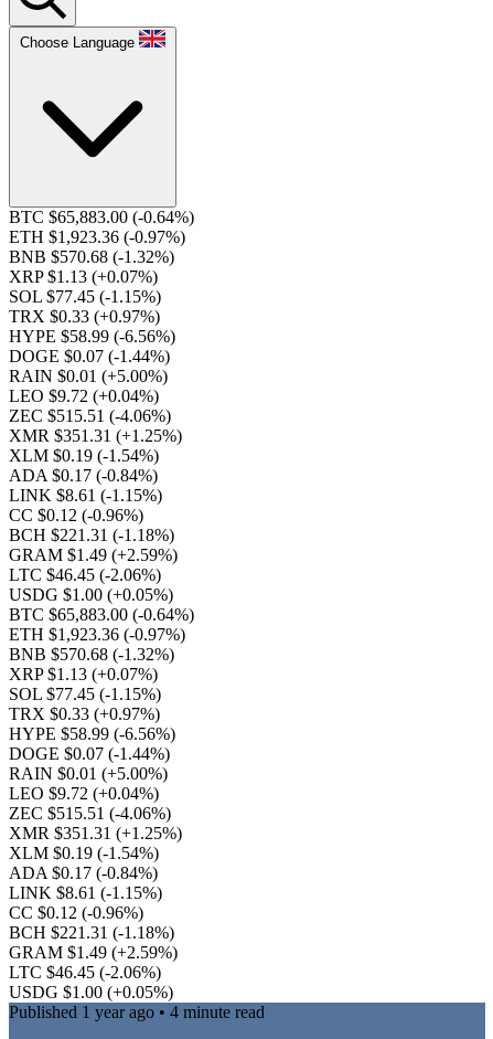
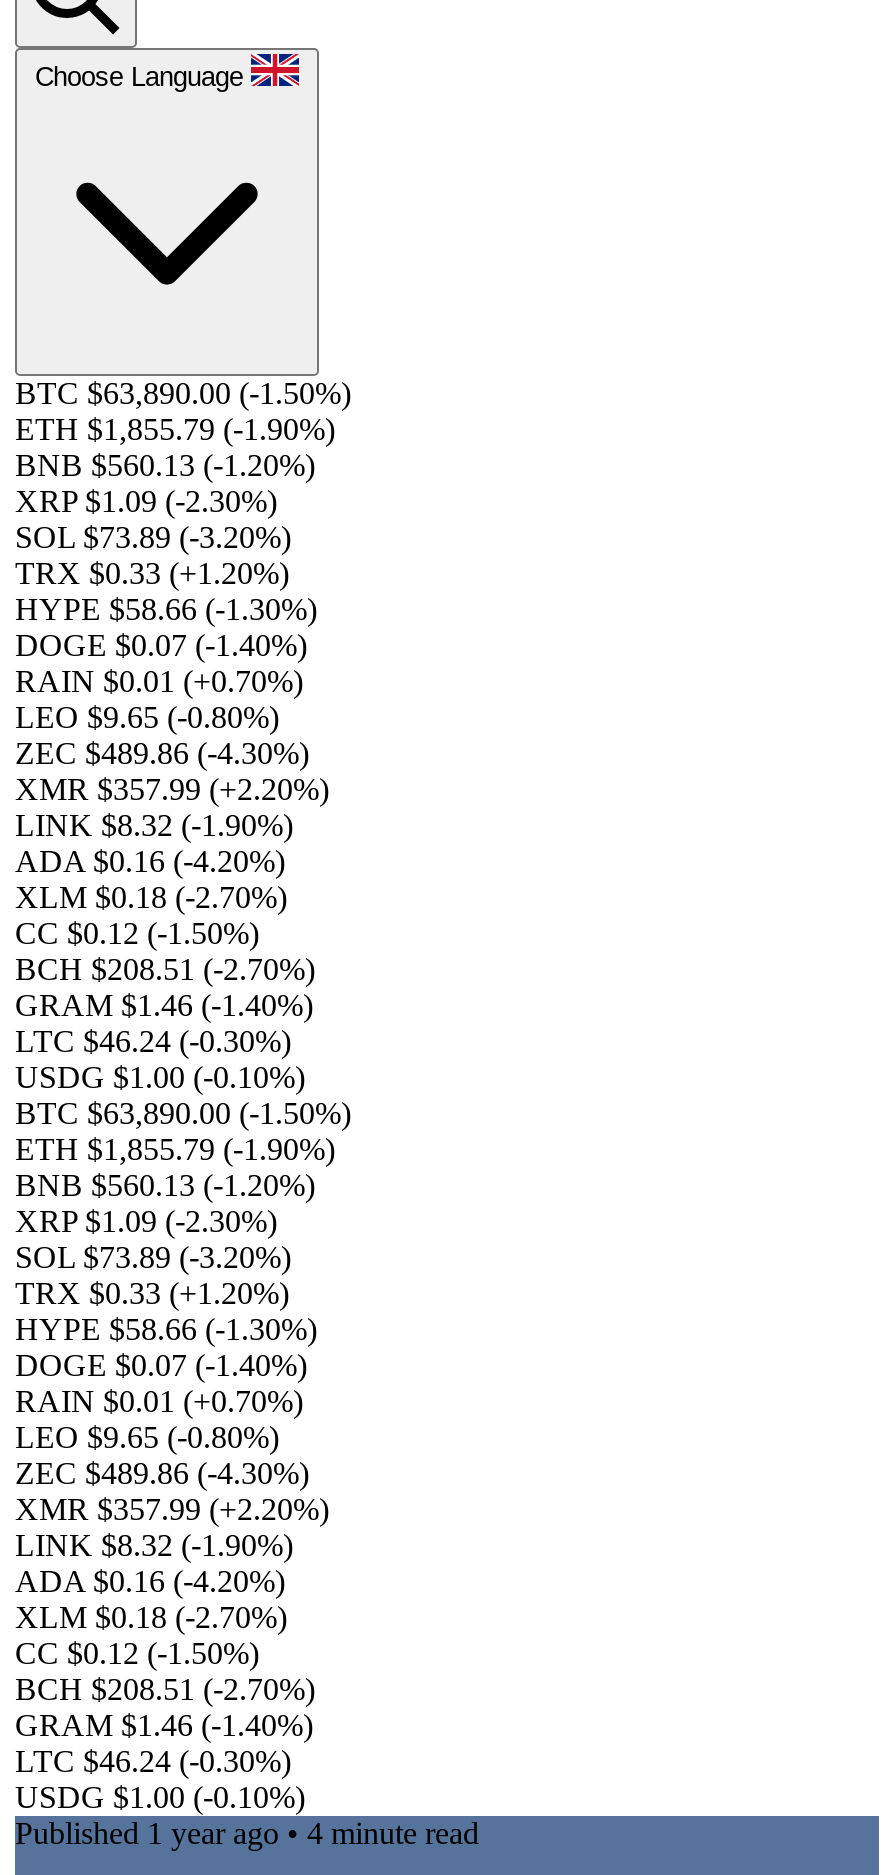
[9,208,194,1001] BTC $65,883.00(-0.64%) | ETH $1,923.36 (-0.97%) | BNB $570.68 (-1.32%) | XRP $1.13 (+0.07%) | SOL $77.45(-1.15%) | TRX $0.33 (+0.97%) | HYPE $58.99 (-6.56%) | DOGE $0.07 (-1.44%) | RAIN $0.01 (+5.00%) | LEO $9.72 (+0.04%) | ZEC $515.51 (-4.06%) | XMR $351.31(+1.25%) | XLM $0.19 (-1.54%) | ADA $0.17 (-0.84%) | LINK $8.61 (-1.15%) | CC $0.12 (-0.96%) | BCH $221.31 (-1.18%) | GRAM $1.49 (+2.59%) | LTC $46.45 (-2.06%) | USDG $1.00(+0.05%) | BTC $65,883.00 (-0.64%) | ETH $1,923.36 (-0.97%) | BNB $570.68 (-1.32%) | XRP $1.13 (+0.07%) | SOL $77.45(-1.15%) | TRX $0.33 (+0.97%) | HYPE $58.99 (-6.56%) | DOGE $0.07 (-1.44%) | RAIN $0.01 (+5.00%) | LEO $9.72 (+0.04%) | ZEC $515.51 (-4.06%) | XMR $351.31(+1.25%) | XLM $0.19 (-1.54%) | ADA $0.17 (-0.84%) | LINK $8.61 (-1.15%) | CC $0.12 (-0.96%) | BCH $221.31 (-1.18%) | GRAM $1.49 (+2.59%) | LTC $46.45 (-2.06%) | USDG $1.00(+0.05%) -> [15,376,351,1814] BTC $63,890.00(-1.50%) | ETH $1,855.79 (-1.90%) | BNB $560.13 (-1.20%) | XRP $1.09 (-2.30%) | SOL $73.89(-3.20%) | TRX $0.33 (+1.20%) | HYPE $58.66 (-1.30%) | DOGE $0.07 (-1.40%) | RAIN $0.01 (+0.70%) | LEO $9.65 (-0.80%) | ZEC $489.86 (-4.30%) | XMR $357.99(+2.20%) | LINK $8.32 (-1.90%) | ADA $0.16 (-4.20%) | XLM $0.18 (-2.70%) | CC $0.12 (-1.50%) | BCH $208.51 (-2.70%) | GRAM $1.46 (-1.40%) | LTC $46.24 (-0.30%) | USDG $1.00(-0.10%) | BTC $63,890.00 (-1.50%) | ETH $1,855.79 (-1.90%) | BNB $560.13 (-1.20%) | XRP $1.09 (-2.30%) | SOL $73.89(-3.20%) | TRX $0.33 (+1.20%) | HYPE $58.66 (-1.30%) | DOGE $0.07 (-1.40%) | RAIN $0.01 (+0.70%) | LEO $9.65 (-0.80%) | ZEC $489.86 (-4.30%) | XMR $357.99(+2.20%) | LINK $8.32 (-1.90%) | ADA $0.16 (-4.20%) | XLM $0.18 (-2.70%) | CC $0.12 (-1.50%) | BCH $208.51 (-2.70%) | GRAM $1.46 (-1.40%) | LTC $46.24 (-0.30%) | USDG $1.00(-0.10%)

